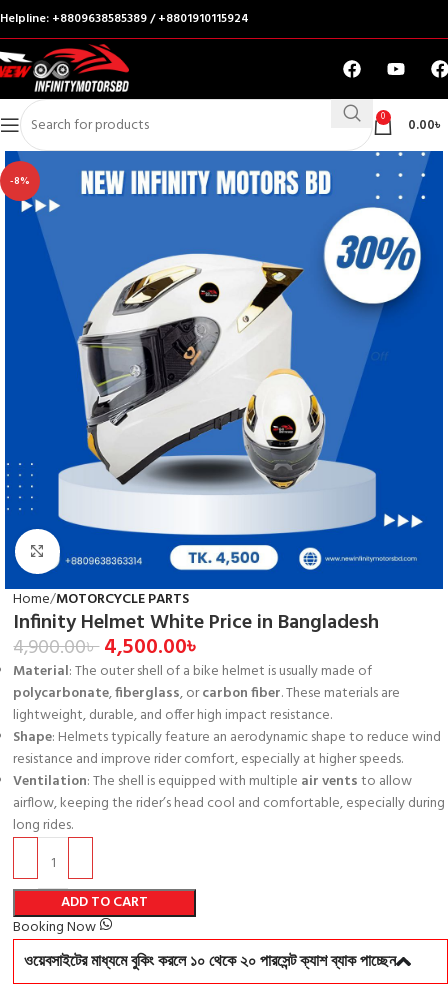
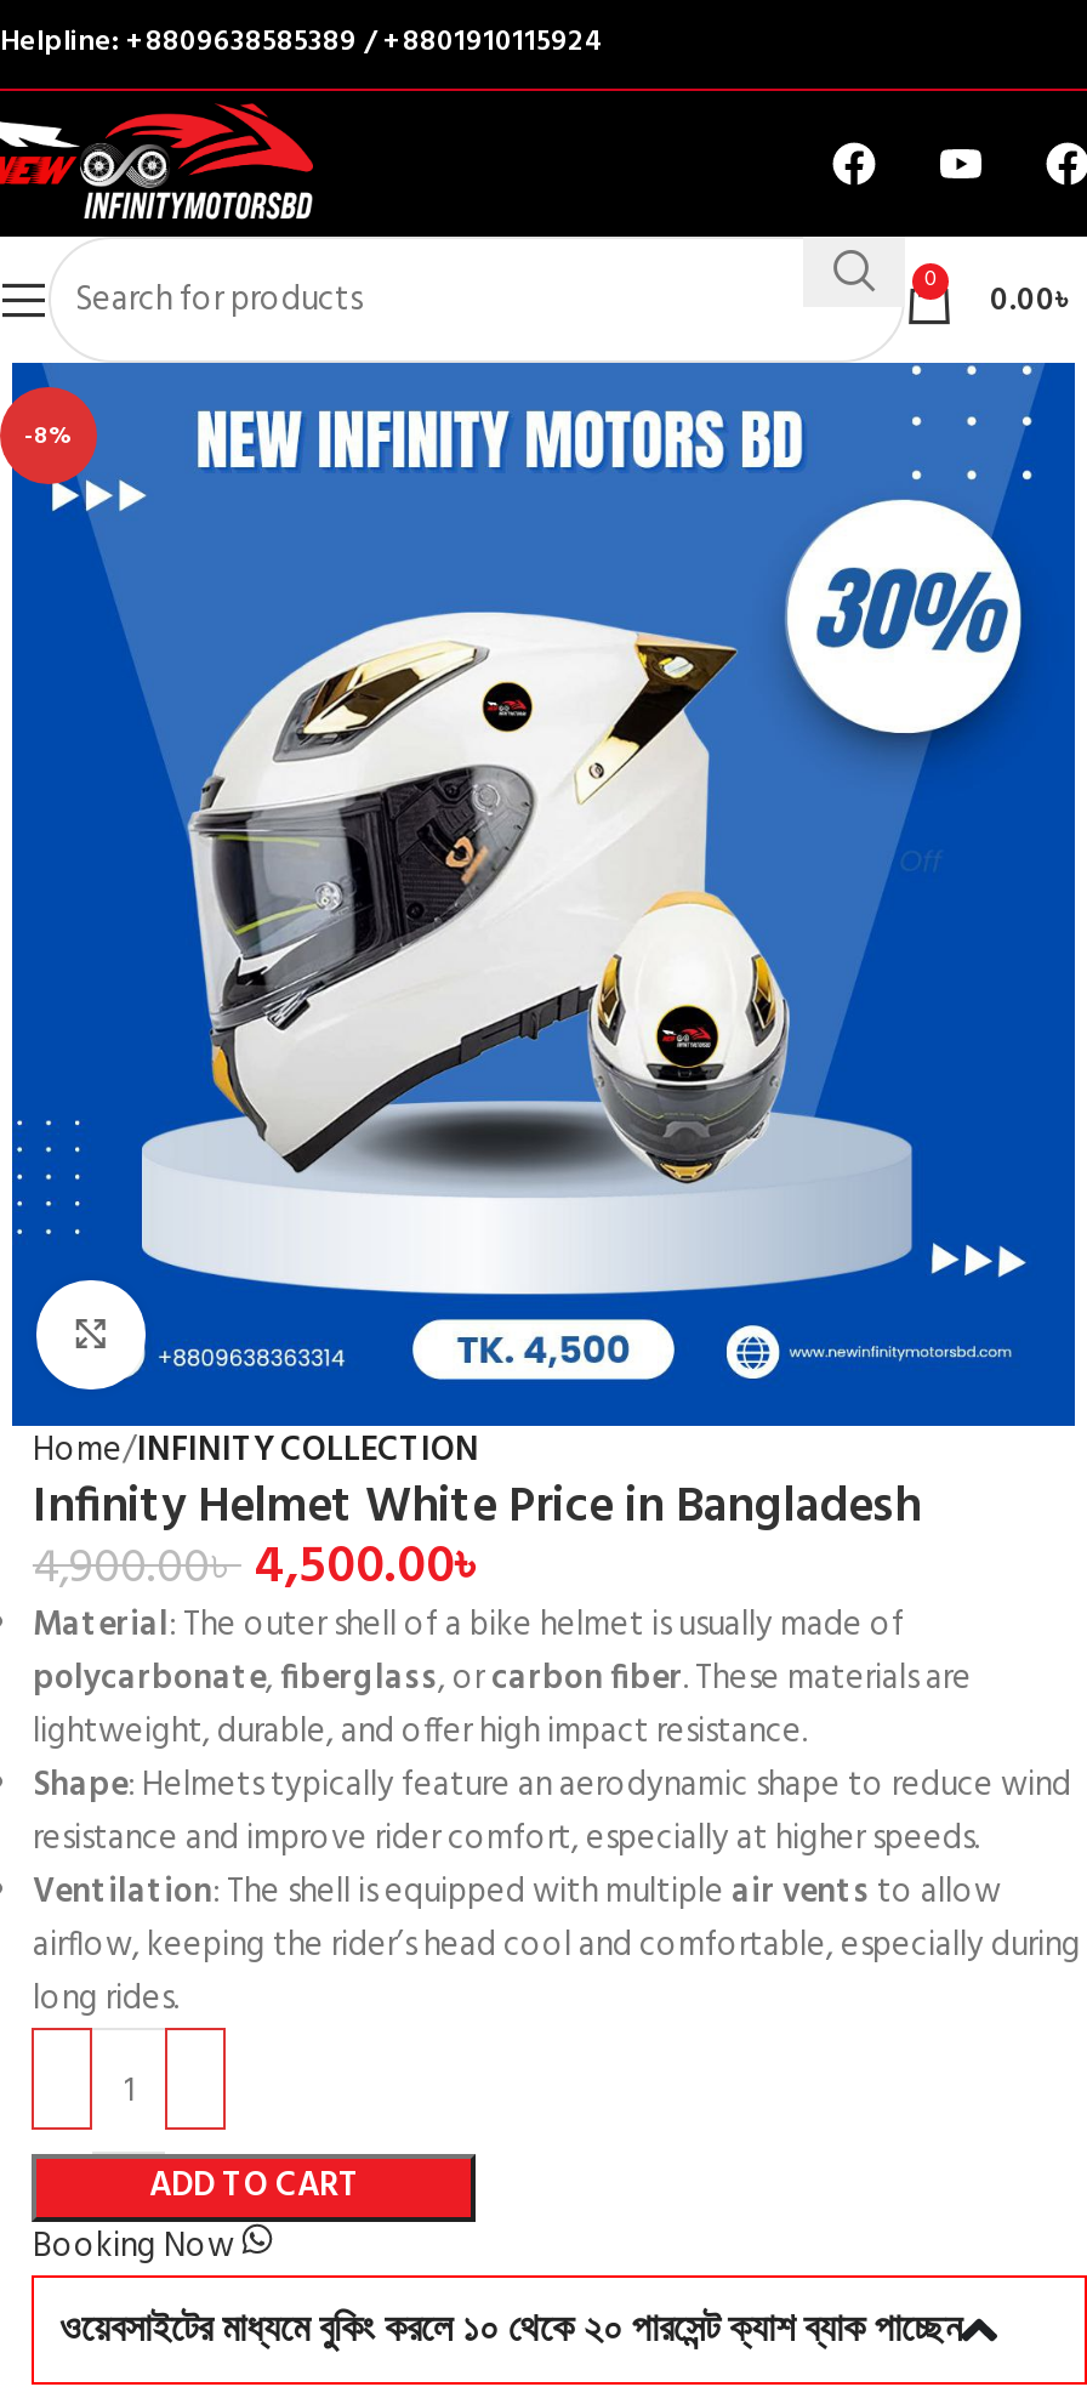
[13,588,189,611] Home MOTORCYCLE PARTS -> [33,1423,479,1479] Home INFINITY COLLECTION

